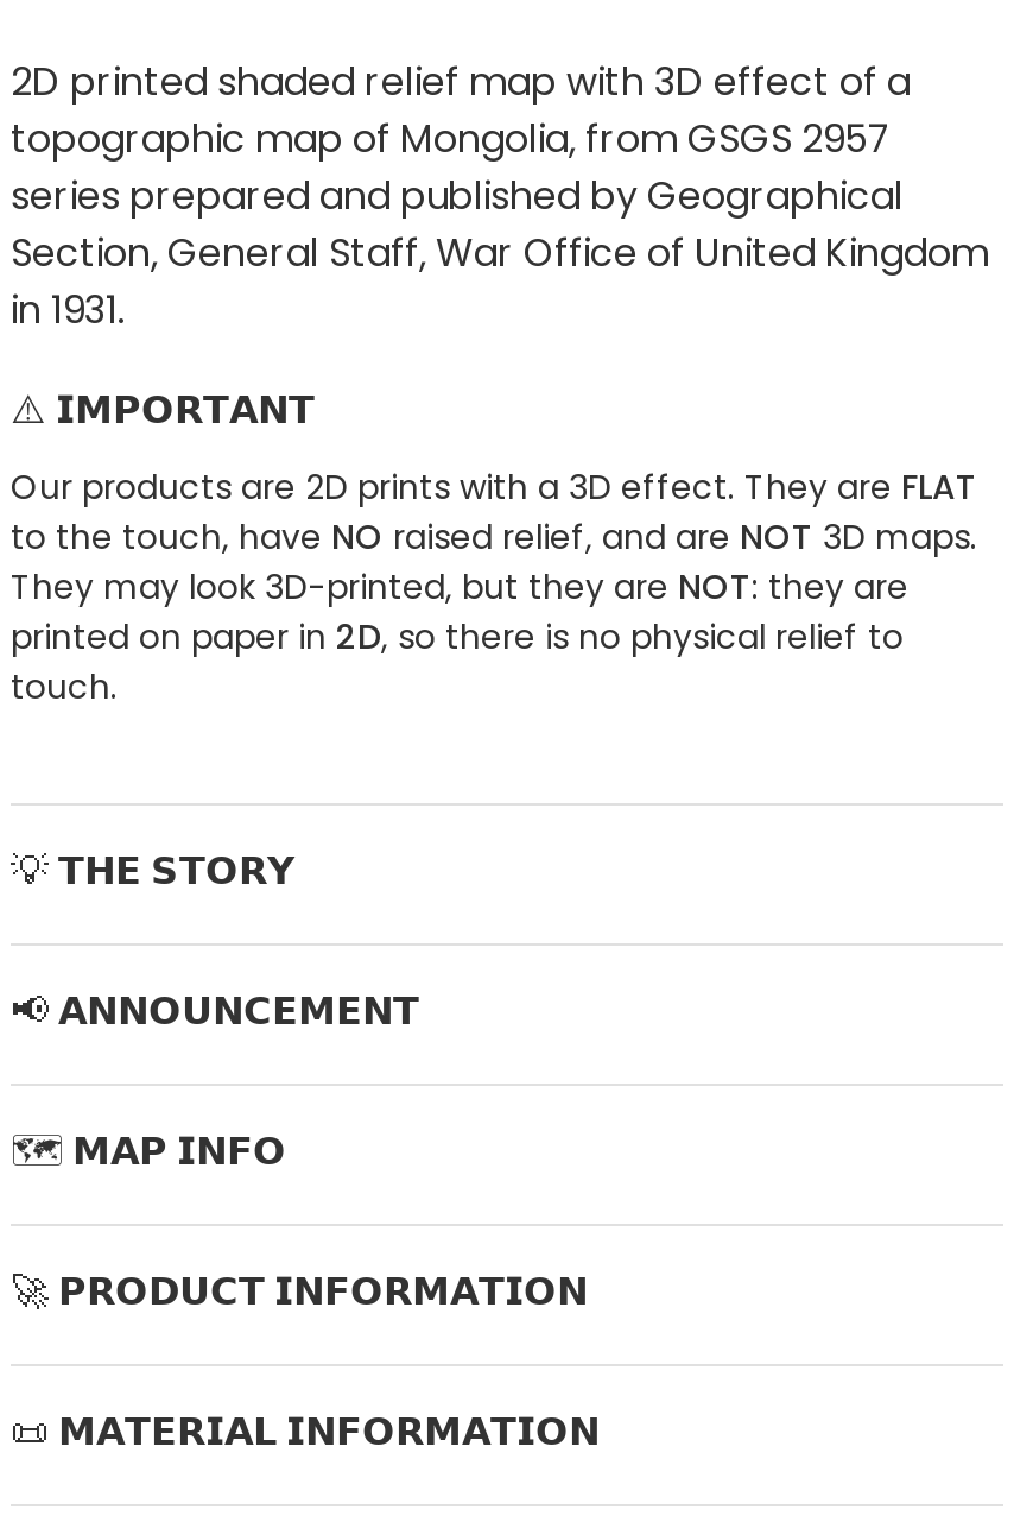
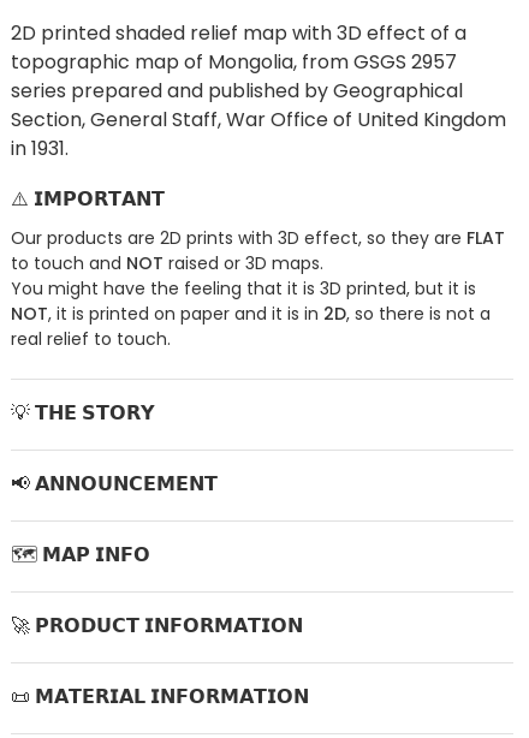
[11,462,977,709] Our products are 2D prints with a 3D effect. They are FLAT | to the touch, have NO raised relief, and are NOT 3D maps. | They may look 3D-printed, but they are NOT: they are | printed on paper in 2D, so there is no physical relief to | touch. -> [11,225,505,350] Our products are 2D prints with 3D effect, so they are FLAT | to touch and NOT raised or 3D maps. | You might have the feeling that it is 3D printed, but it is | NOT, it is printed on paper and it is in 2D, so there is not a | real relief to touch.

